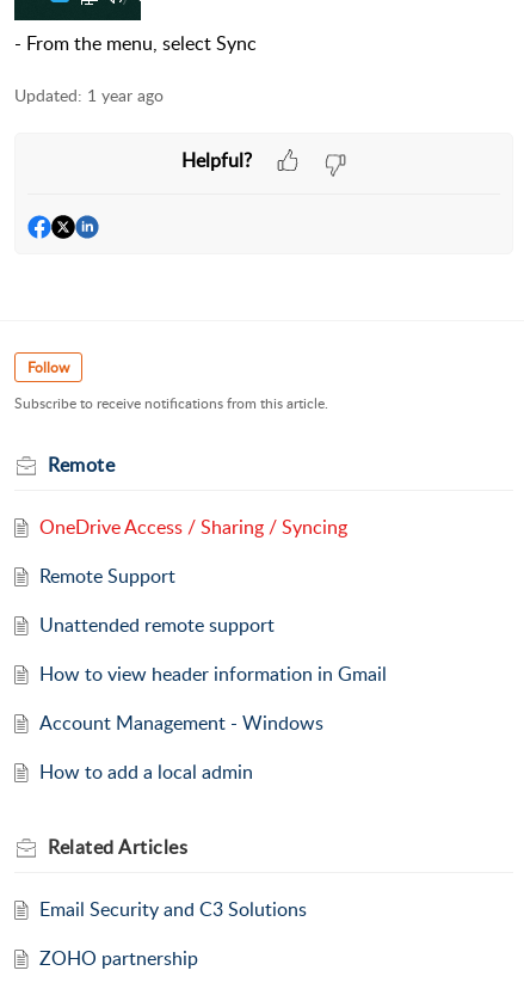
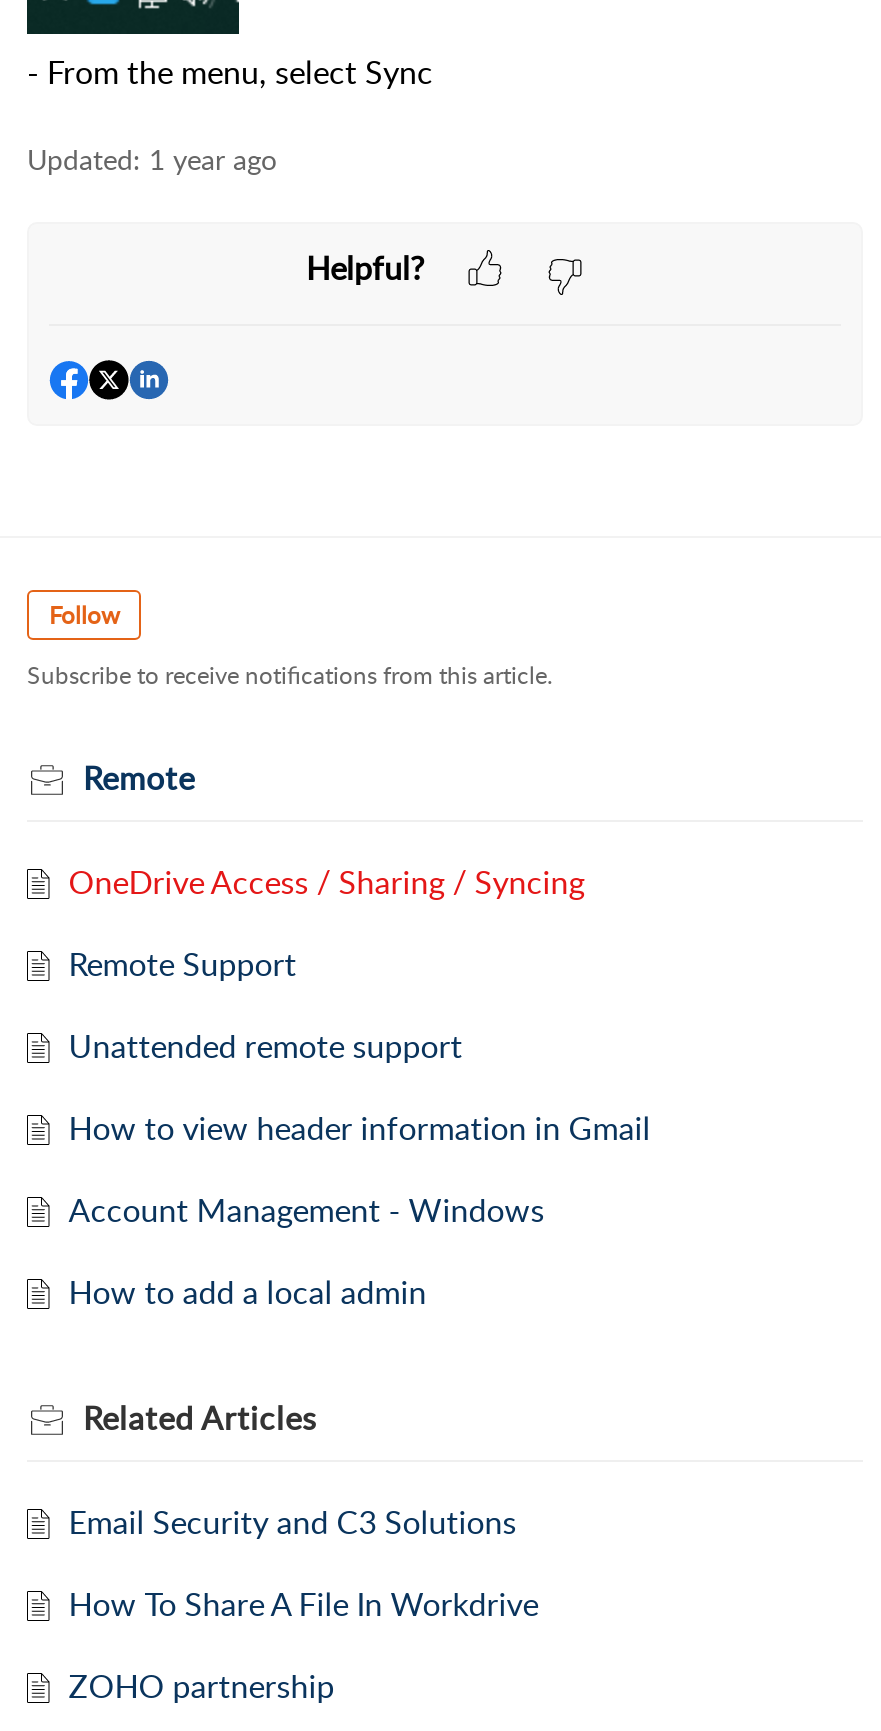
none -> [69,1583,539,1627] How To Share A File In Workdrive

